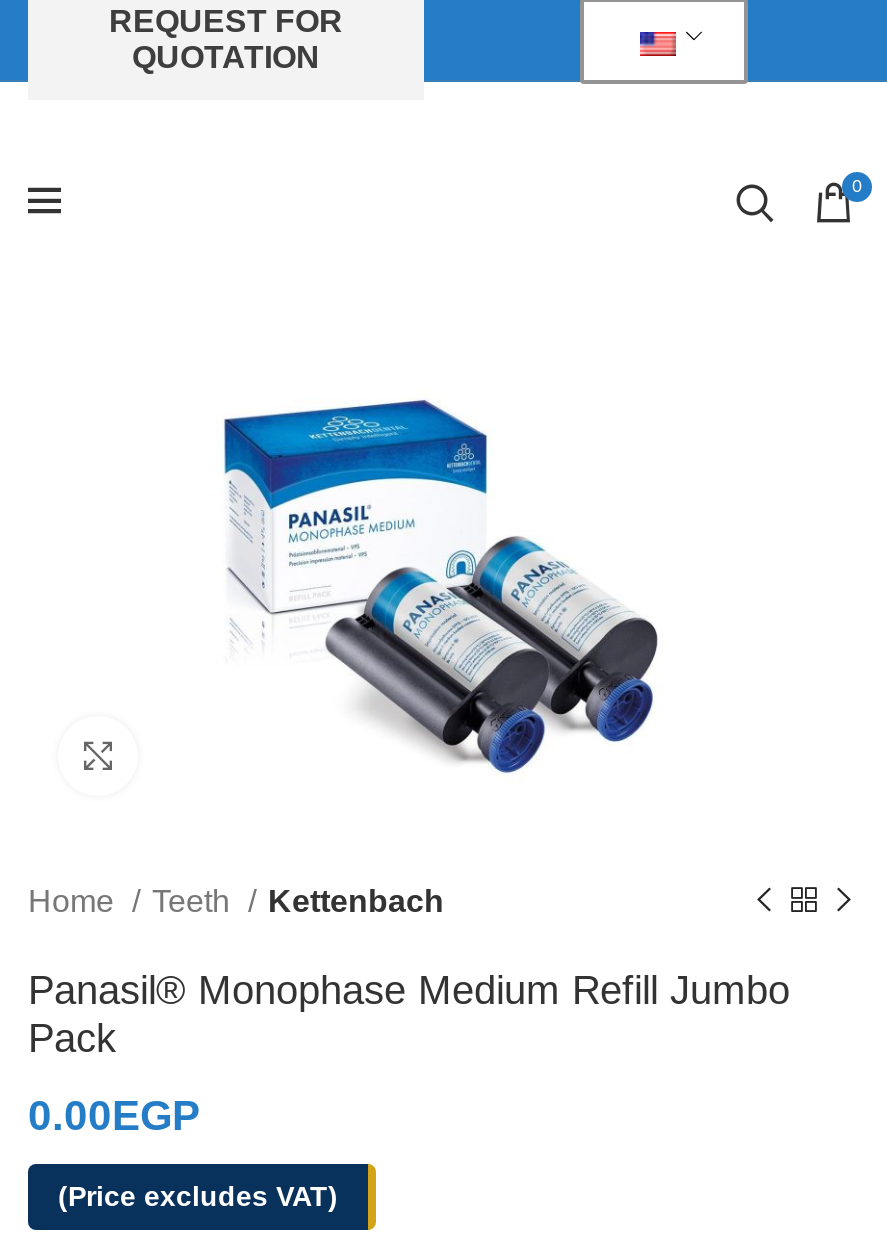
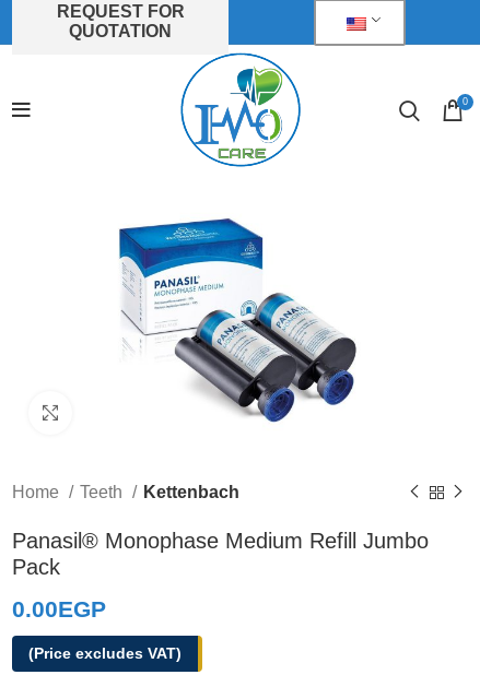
none -> [179,51,302,168] [image]

